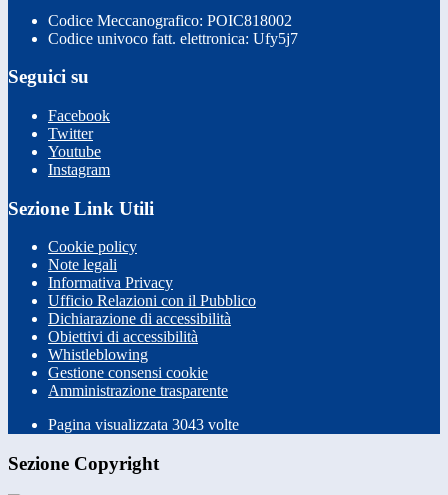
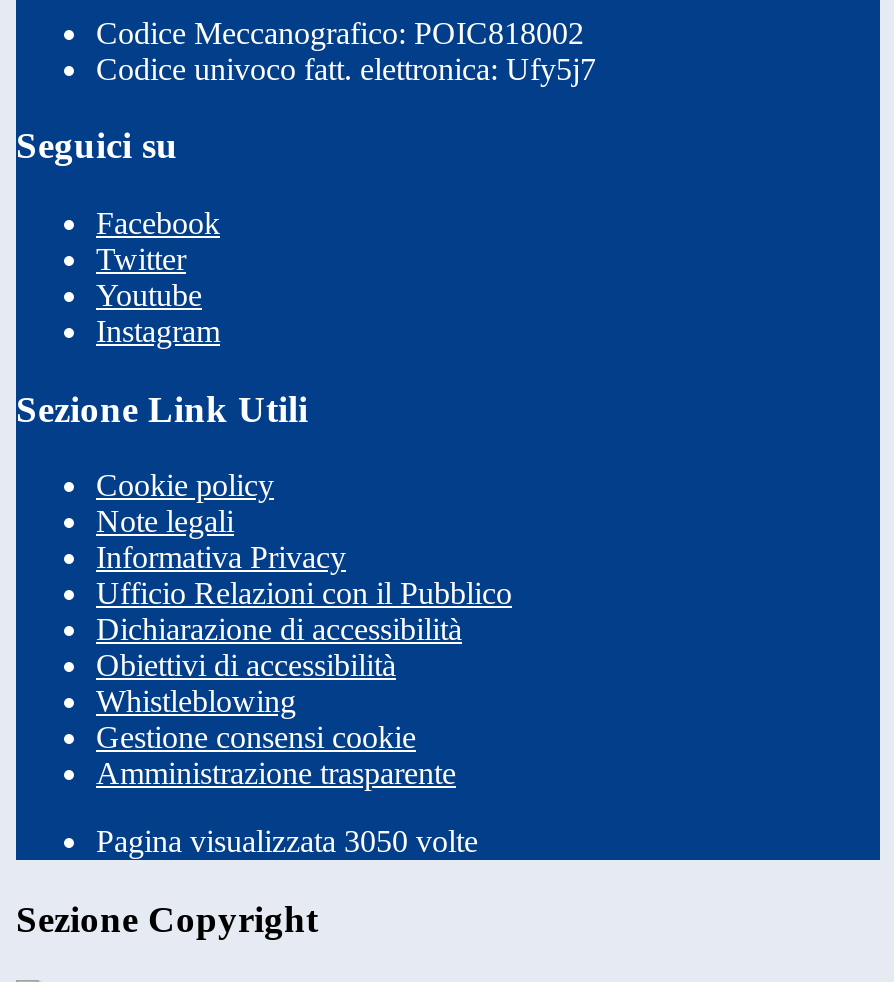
[48,416,239,433] Pagina visualizzata 3043 volte -> [96,825,478,859] Pagina visualizzata 3050 volte

